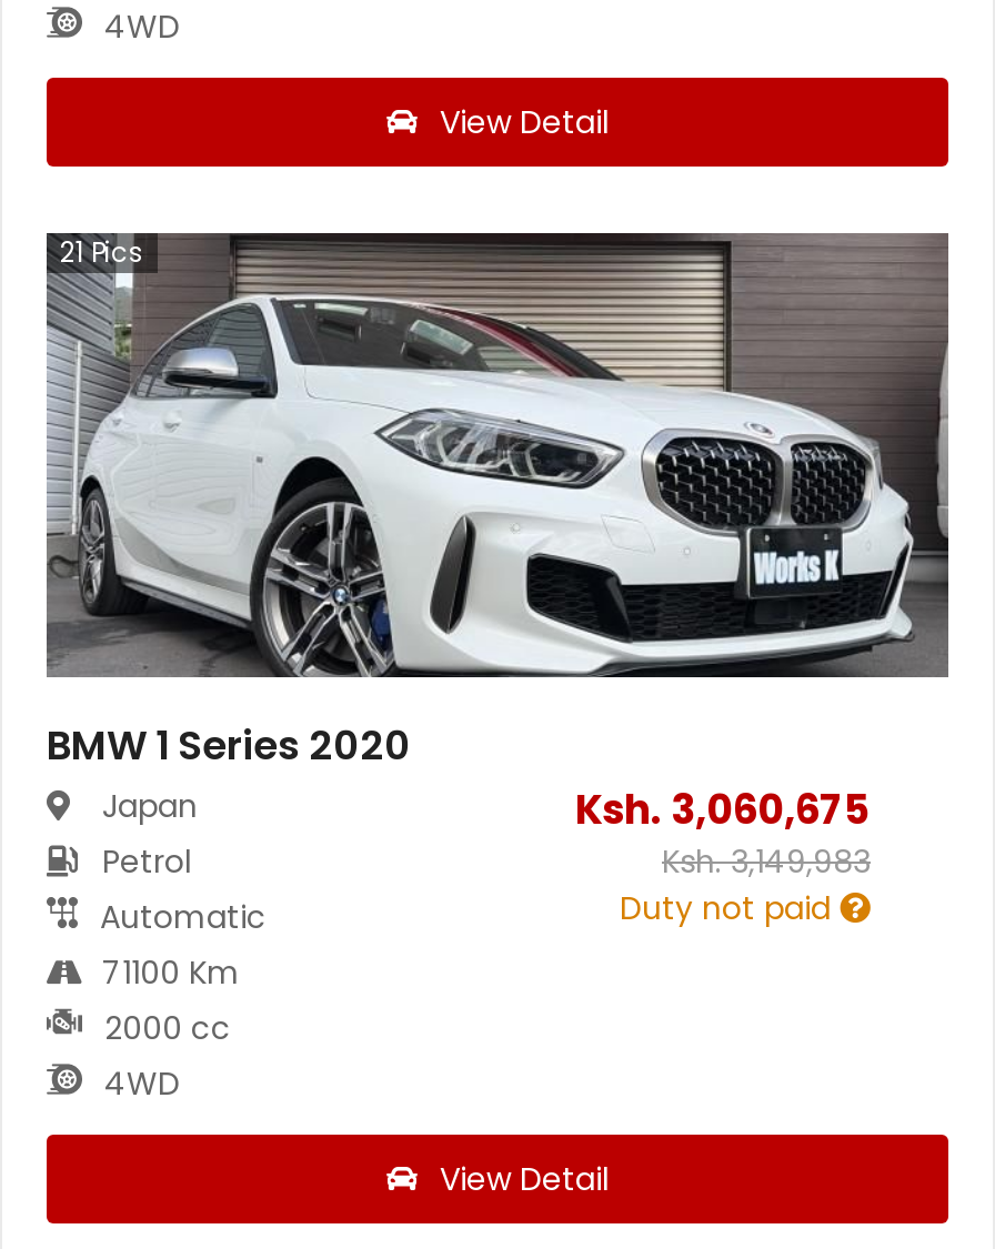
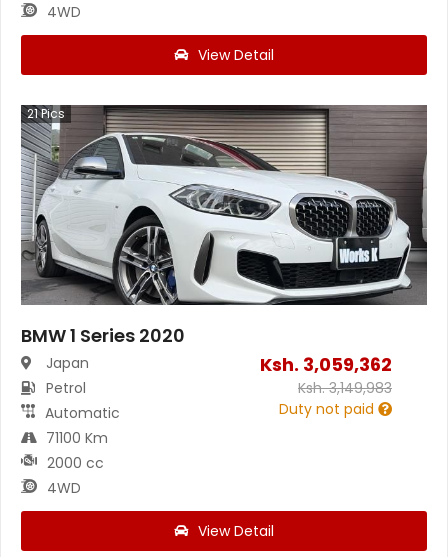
[575,782,871,838] Ksh. 3,060,675 -> [260,352,392,377] Ksh. 3,059,362

